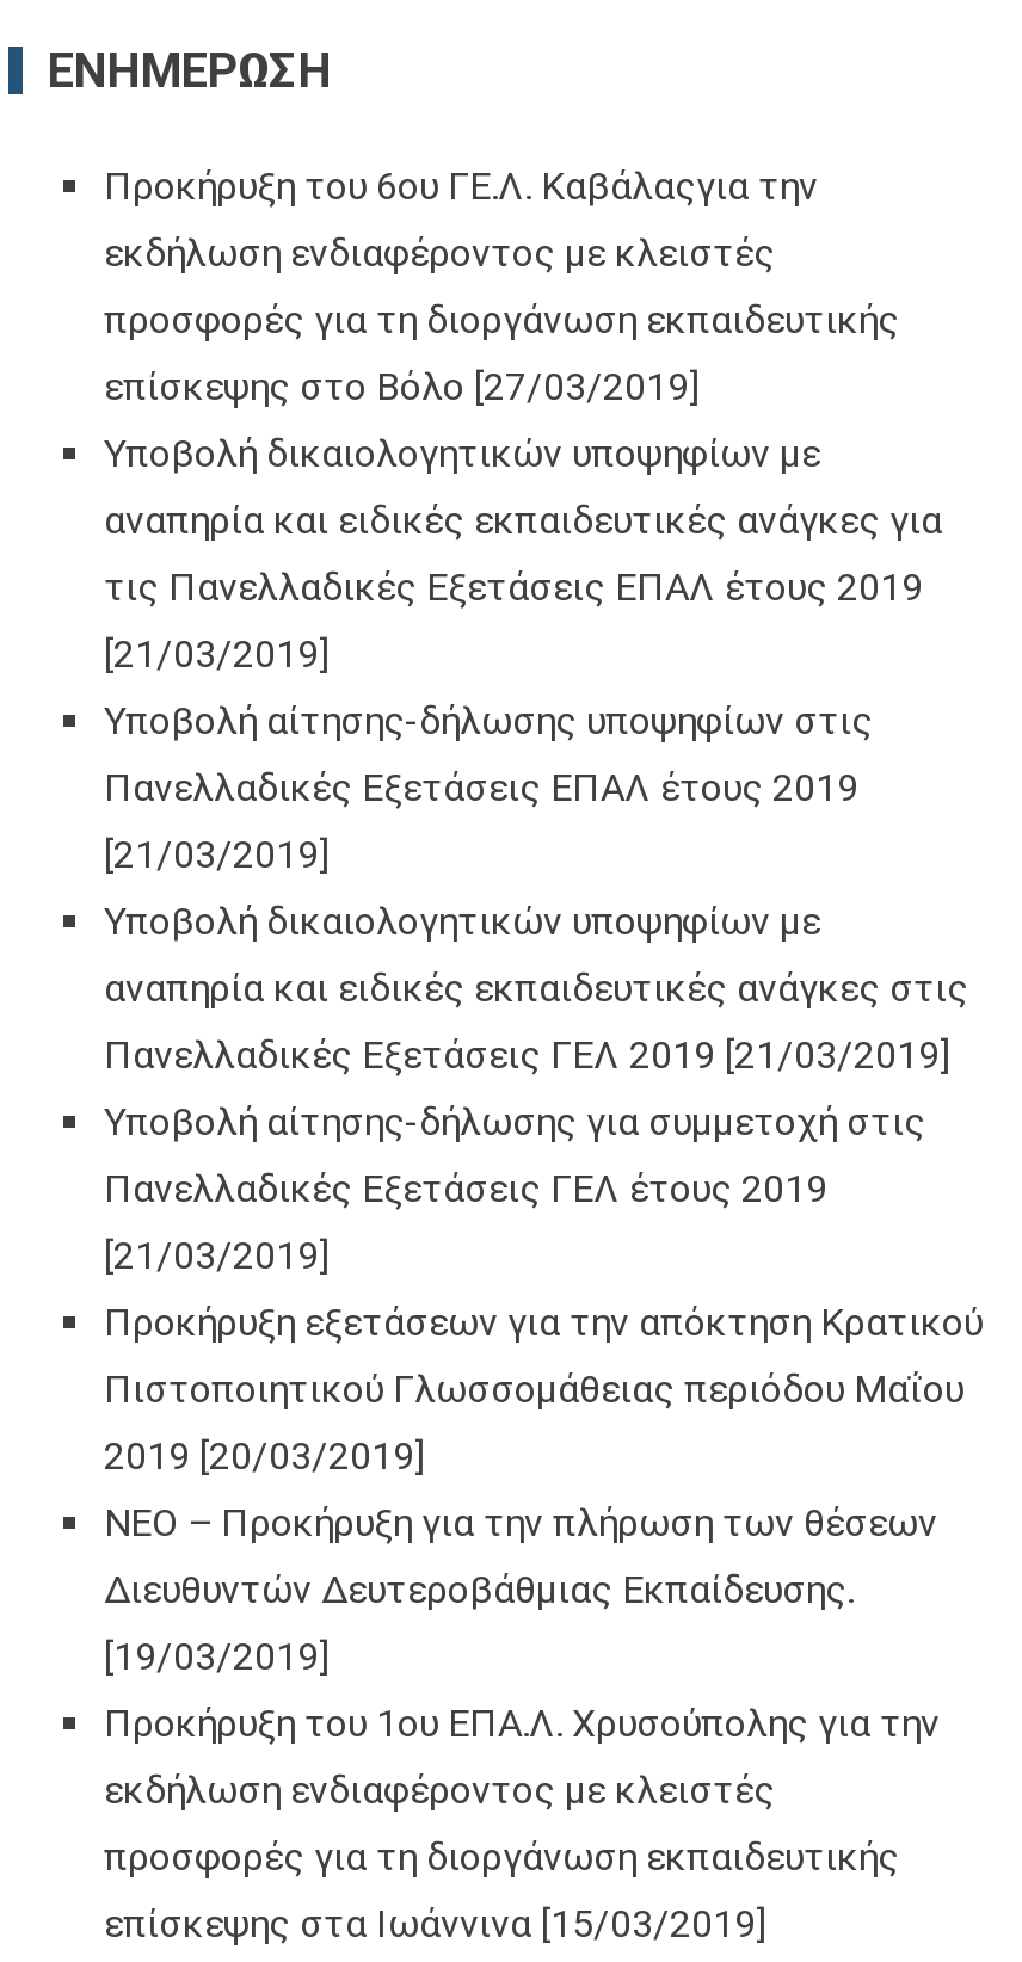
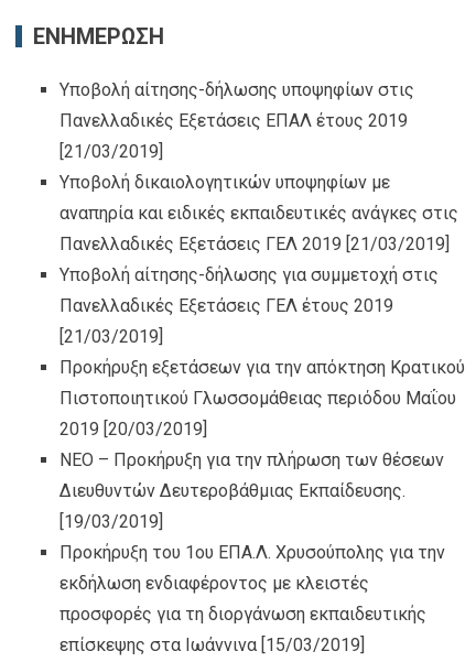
[104,164,942,677] Προκήρυξη του 6ου ΓΕ.Λ. Καβάλαςγια την | εκδήλωση ενδιαφέροντος με κλειστές | προσφορές για τη διοργάνωση εκπαιδευτικής | επίσκεψης στο Βόλο [27/03/2019] | Υποβολή δικαιολογητικών υποψηφίων με | αναπηρία και ειδικές εκπαιδευτικές ανάγκες για | τις Πανελλαδικές Εξετάσεις ΕΠΑΛ έτους 2019 | [21/03/2019] -> none

